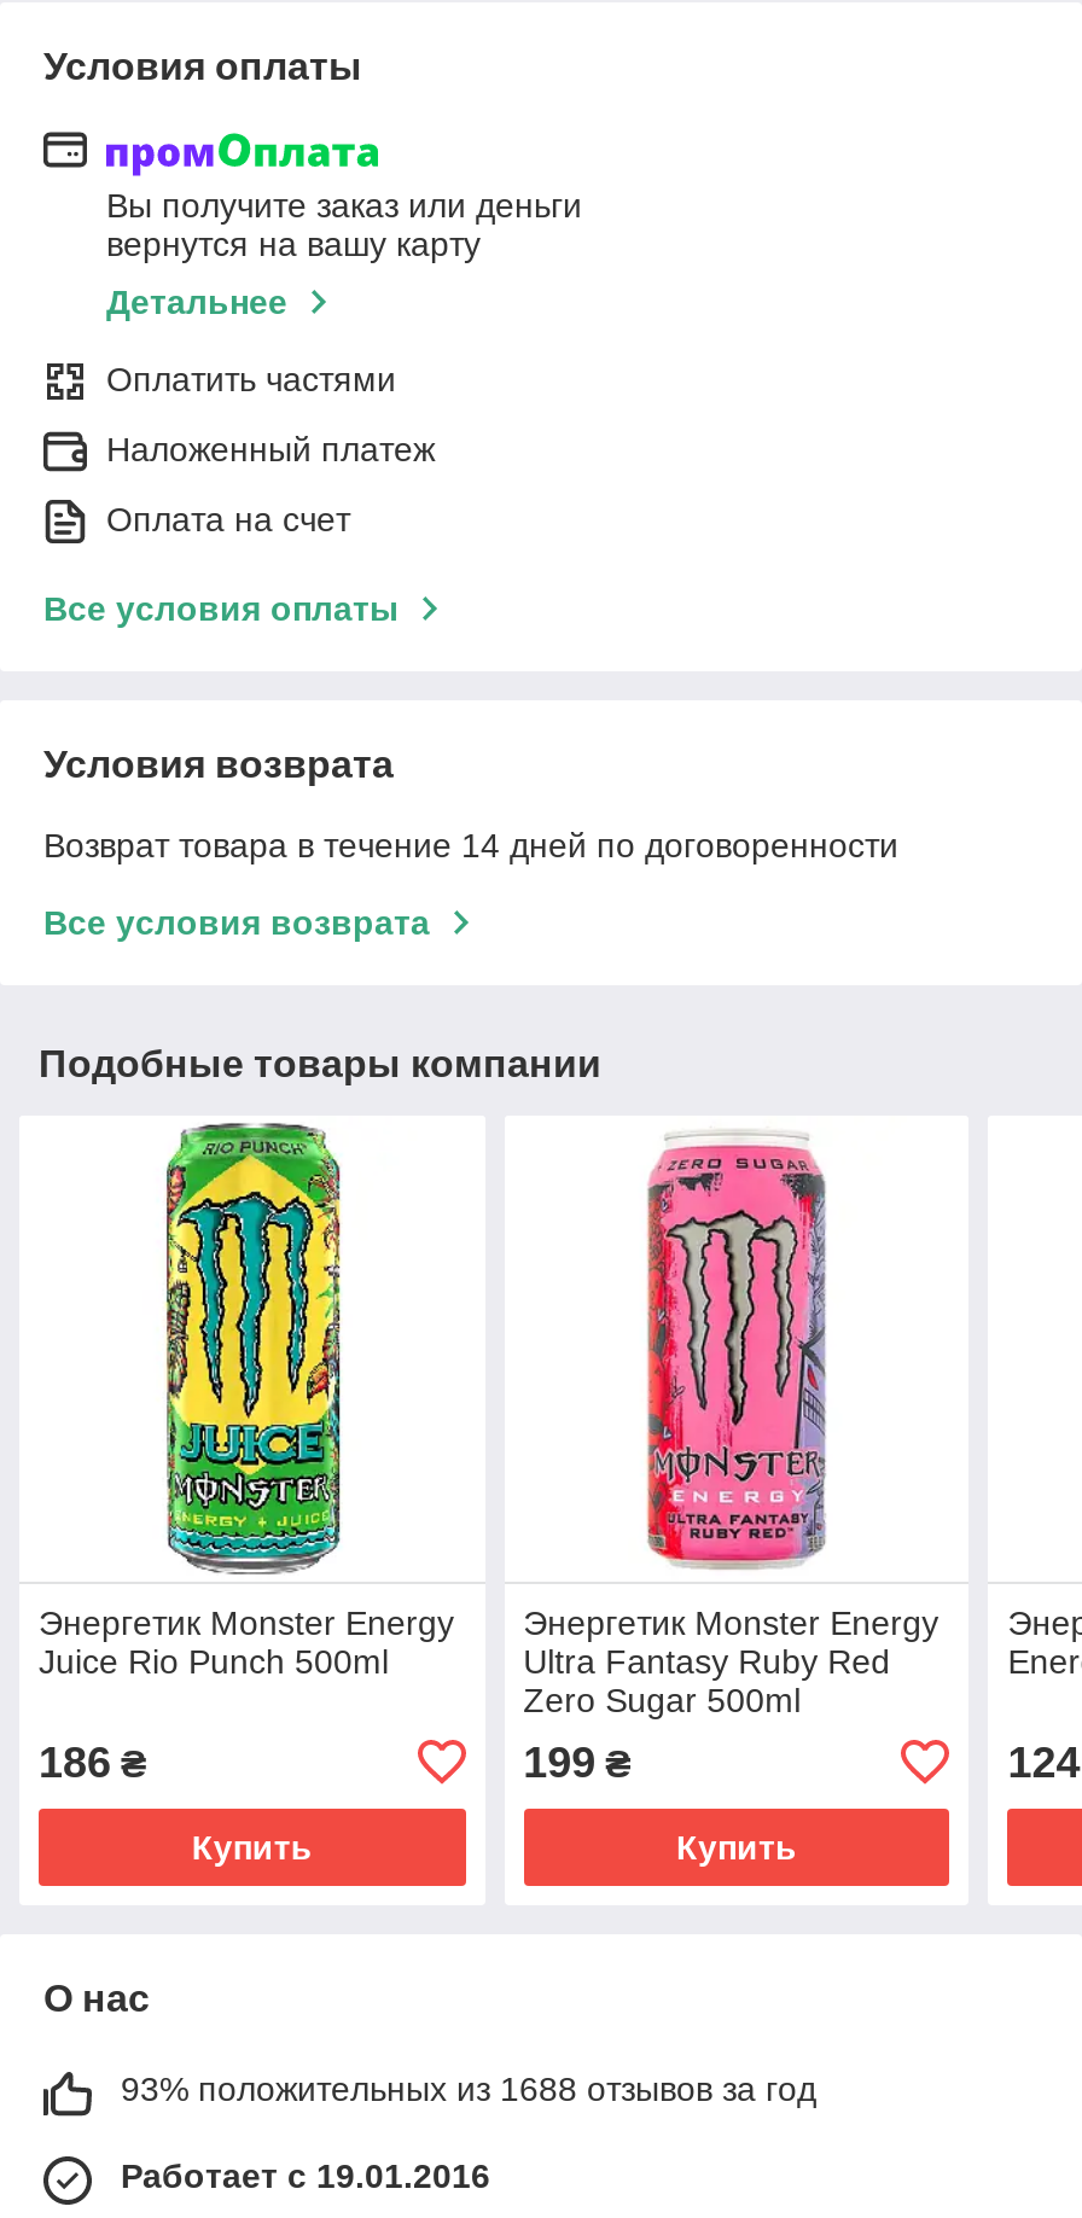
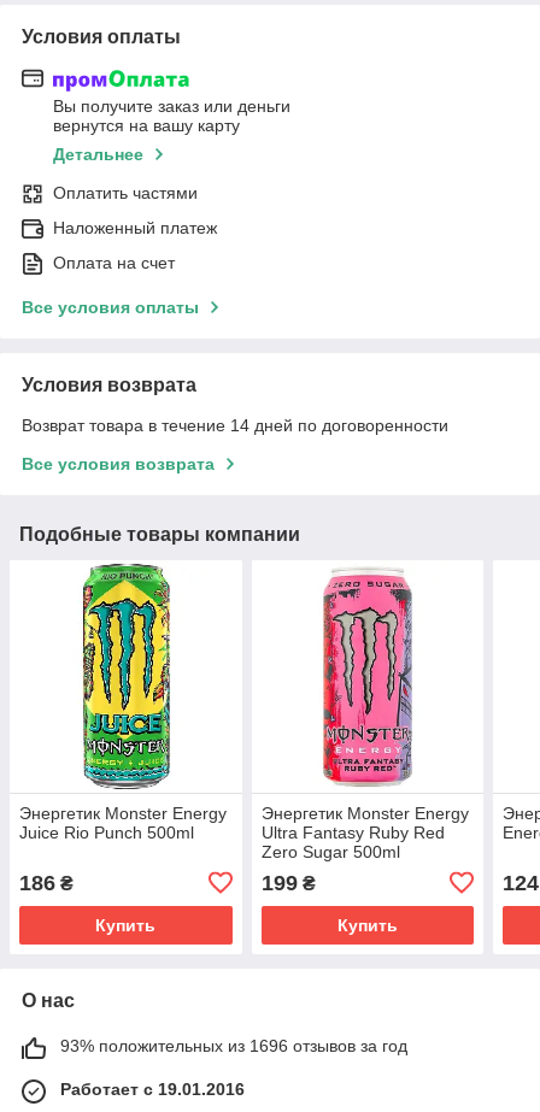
[121,2069,816,2108] 93% положительных из 1688 отзывов за год -> [60,1036,407,1055] 93% положительных из 1696 отзывов за год

